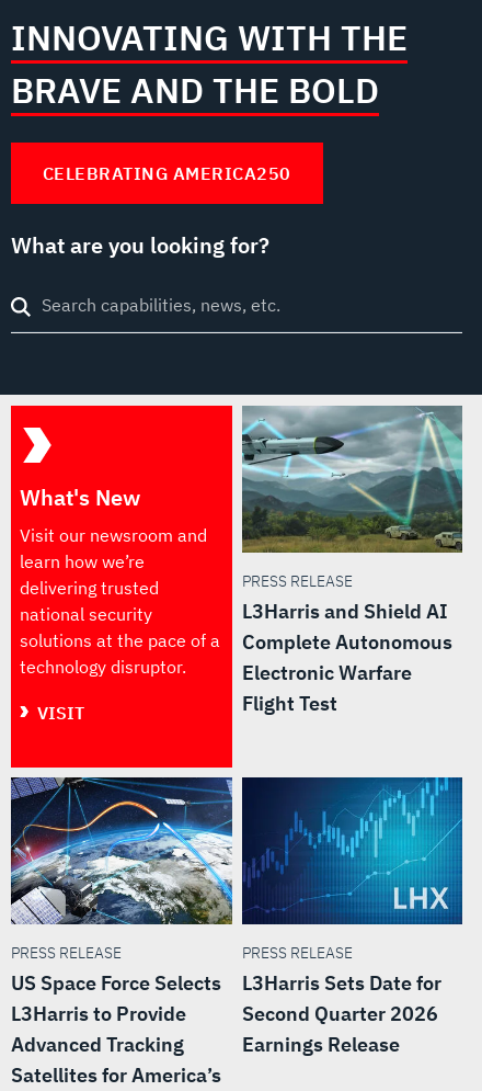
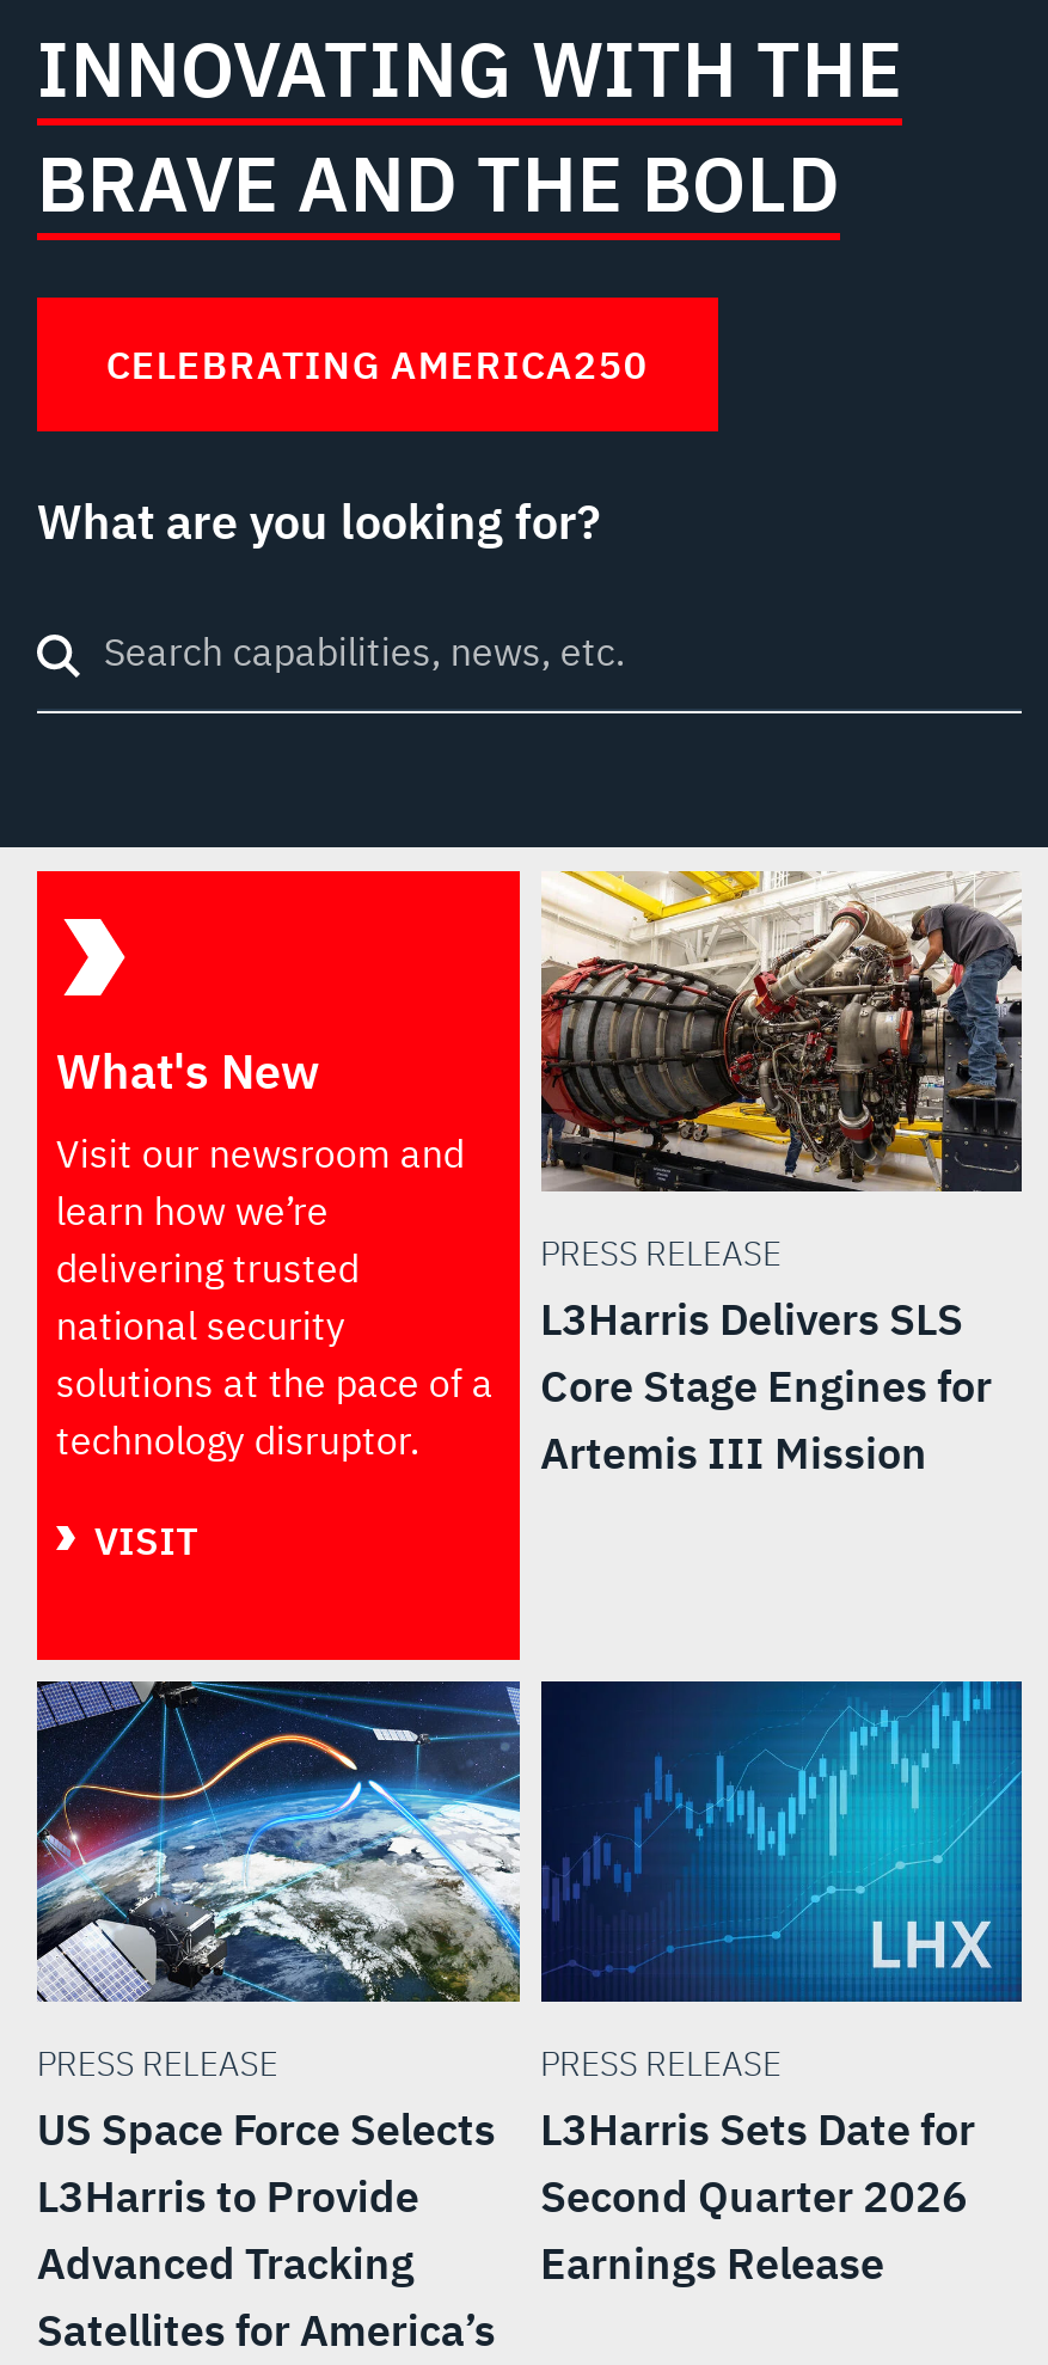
[241,405,463,554] [image] -> [539,869,1024,1191] [image]
[242,599,452,716] L3Harris and Shield AI | Complete Autonomous | Electronic Warfare | Flight Test -> [540,1293,992,1482] L3Harris Delivers SLS | Core Stage Engines for | Artemis III Mission

